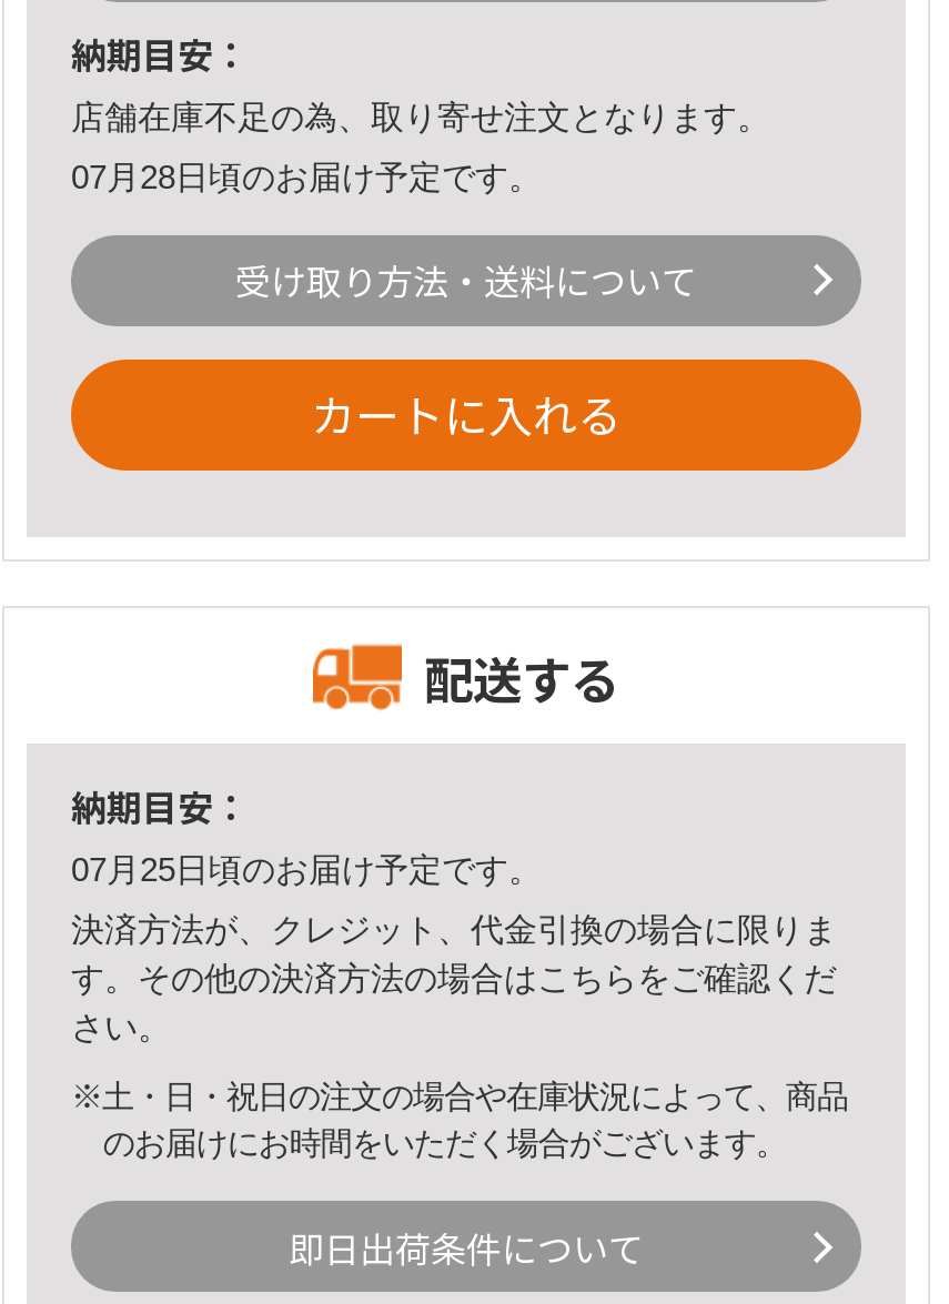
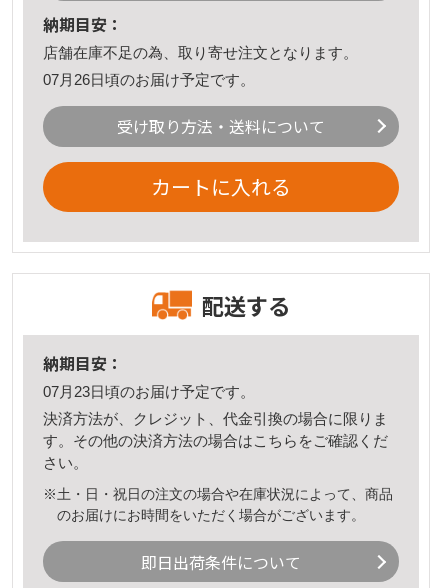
[71,157,542,194] 07月28日頃のお届け予定です。 -> [43,71,255,88] 07月26日頃のお届け予定です。
[71,851,542,888] 07月25日頃のお届け予定です。 -> [43,383,255,400] 07月23日頃のお届け予定です。

